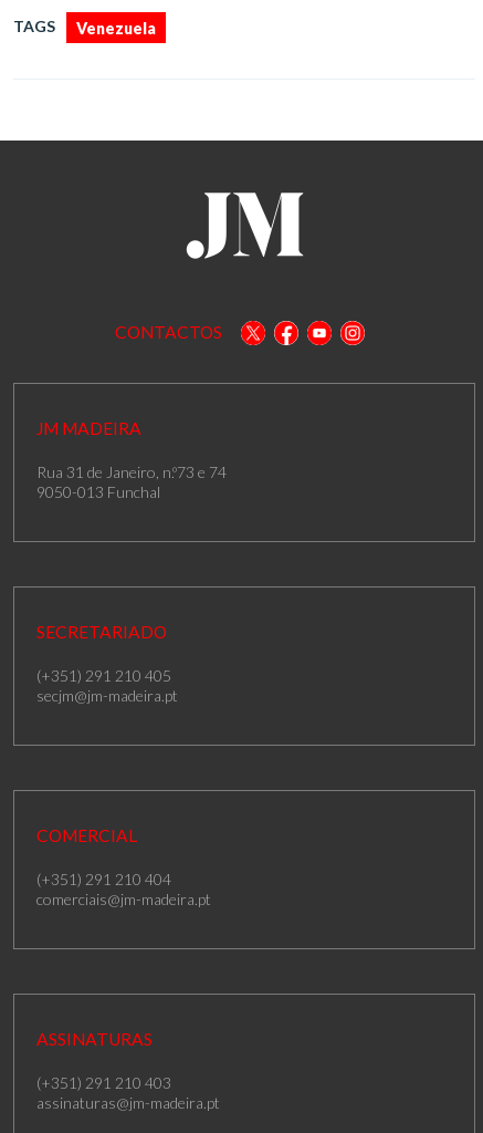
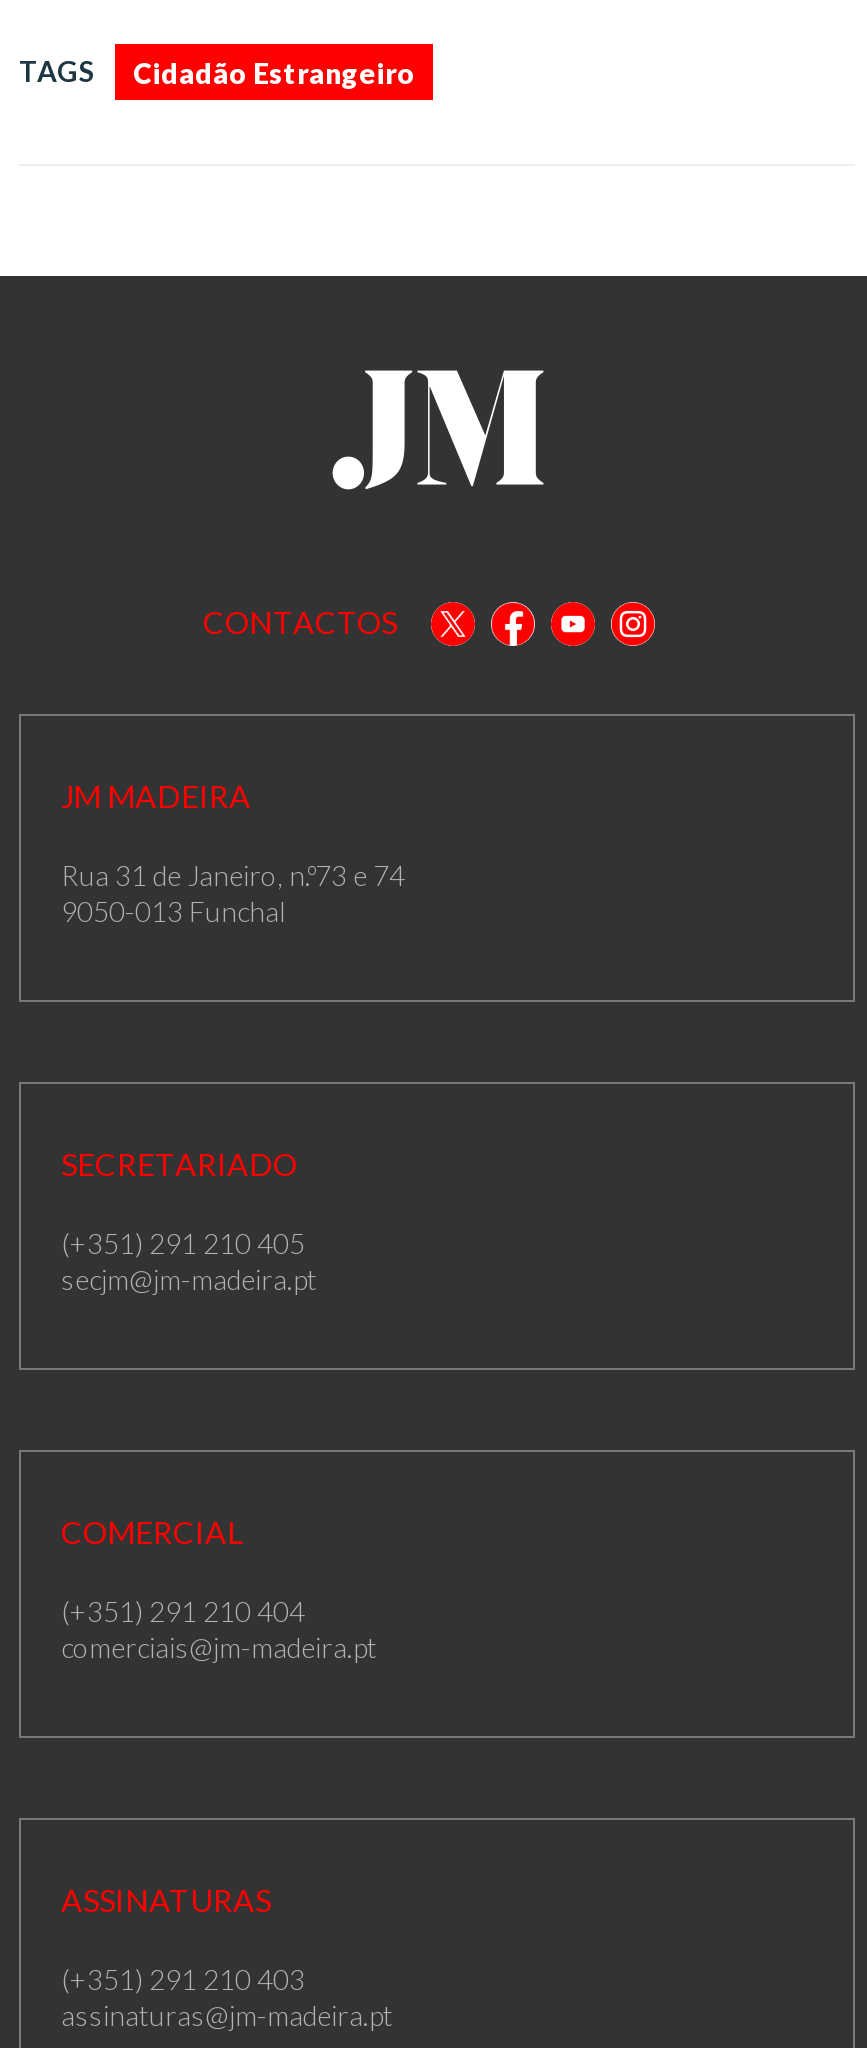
[76,18,156,37] Venezuela -> [133,56,415,90] Cidadão Estrangeiro

